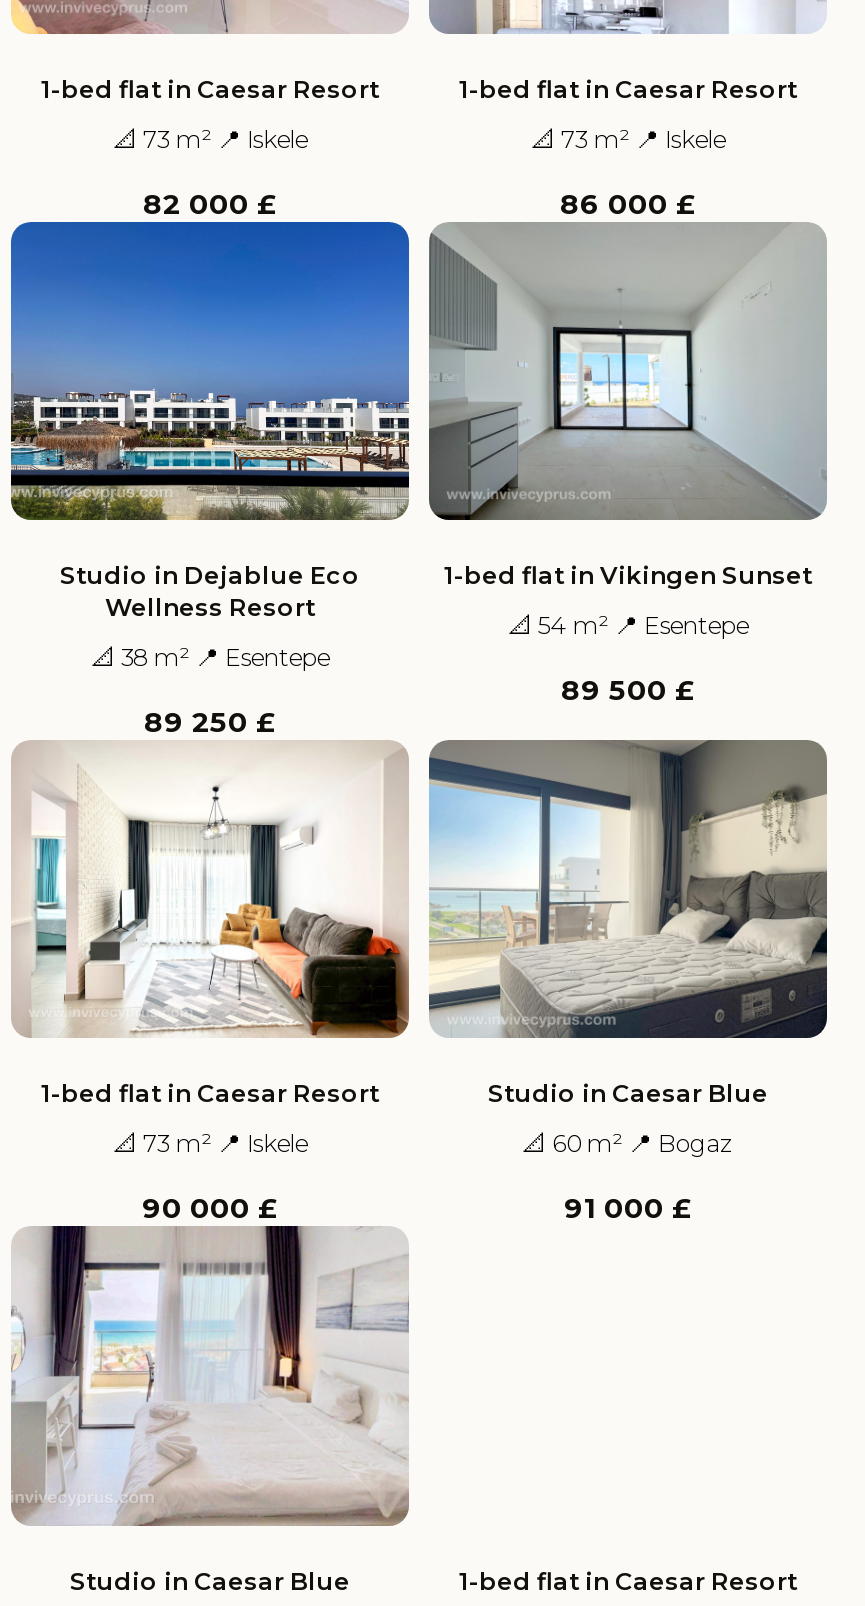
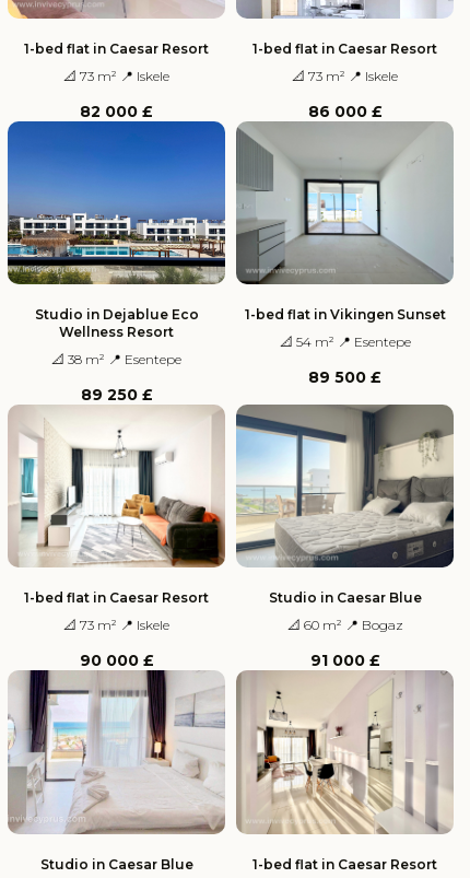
none -> [235,670,454,835] [image]

